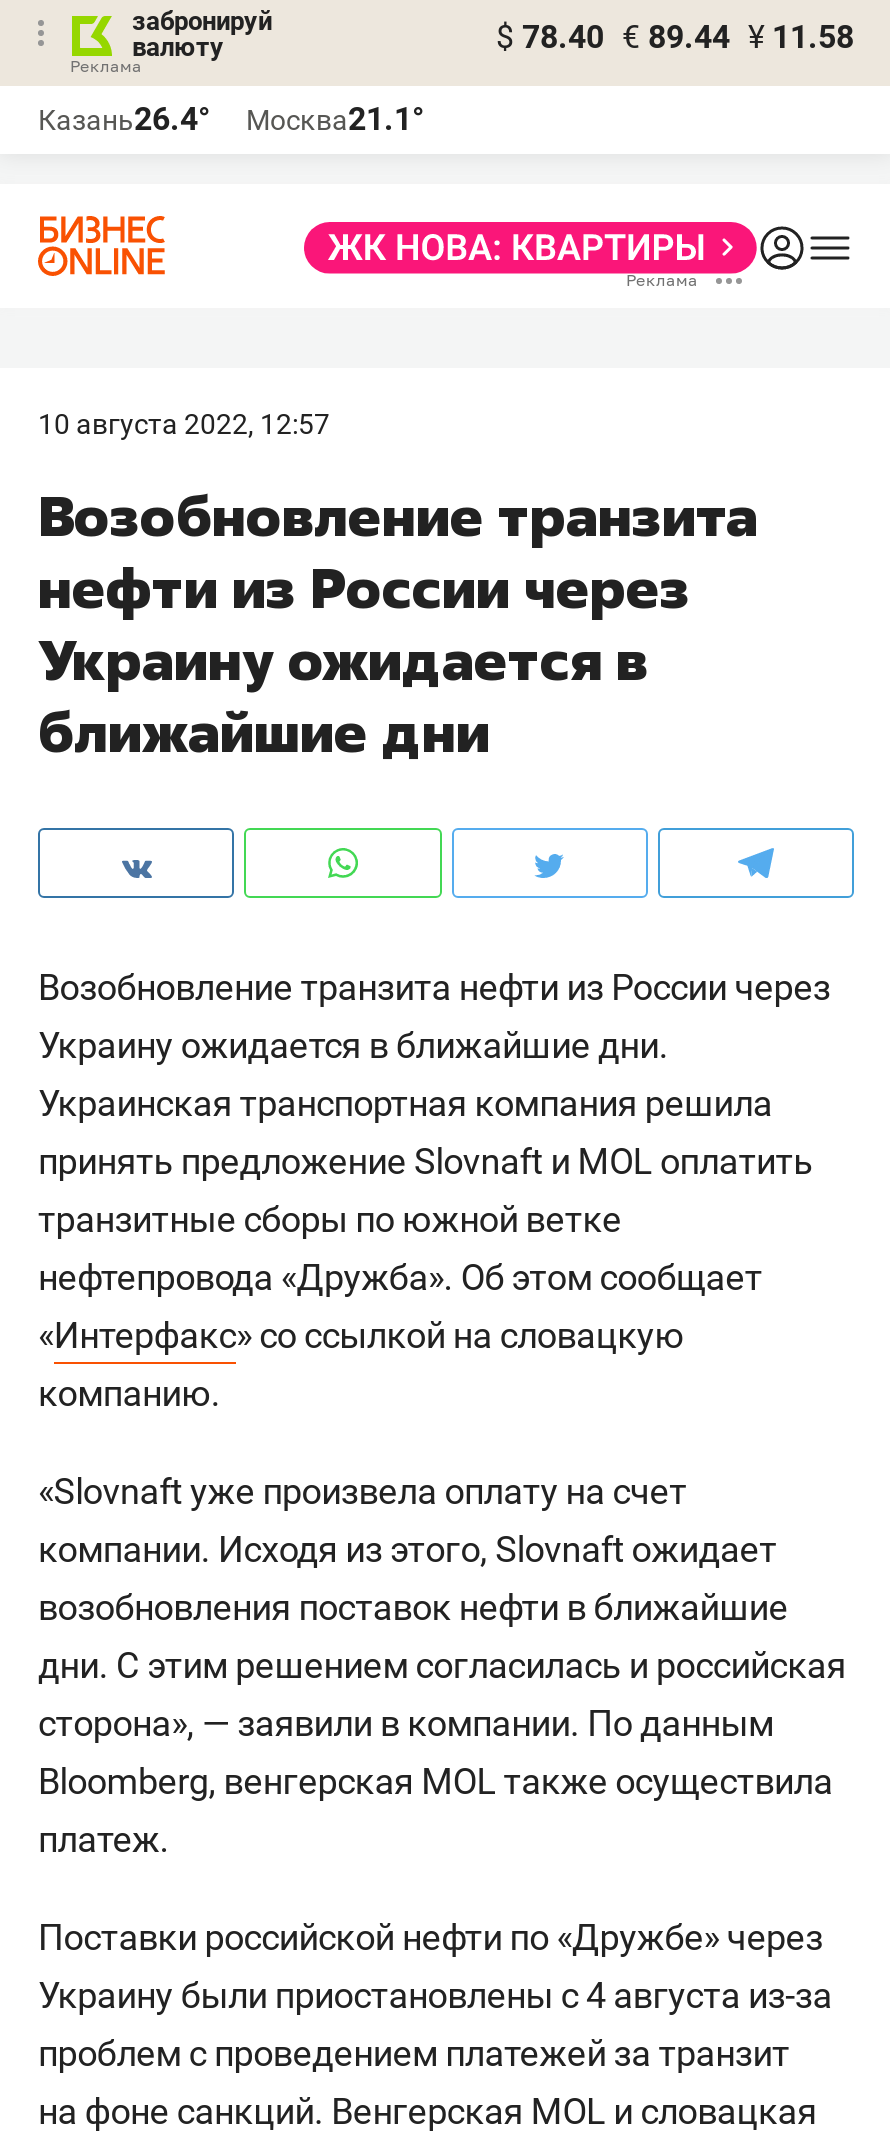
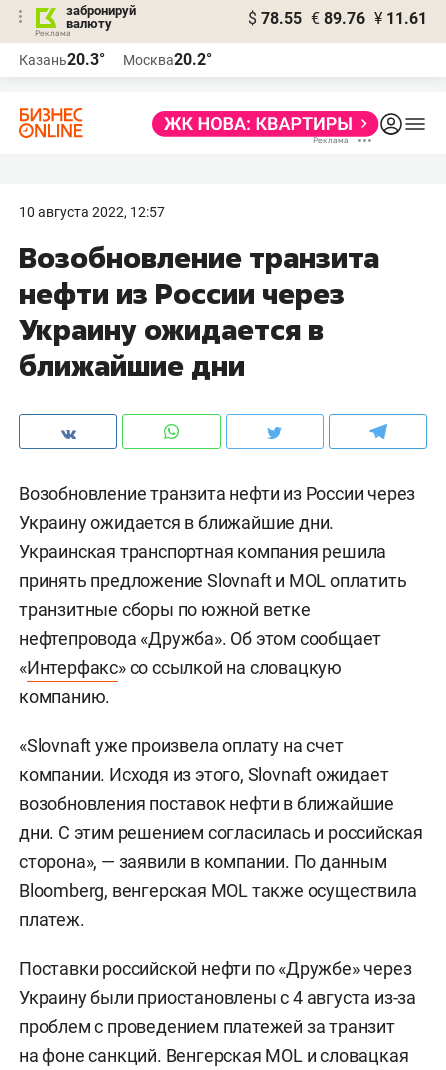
[496,18,854,56] $ 78.40 € 89.44 ¥ 11.58 -> [248,9,427,28] $ 78.55 € 89.76 ¥ 11.61
[38,100,210,138] Казань26.4° -> [19,50,105,69] Казань20.3°
[246,100,424,138] Москва21.1° -> [123,50,212,69] Москва20.2°

